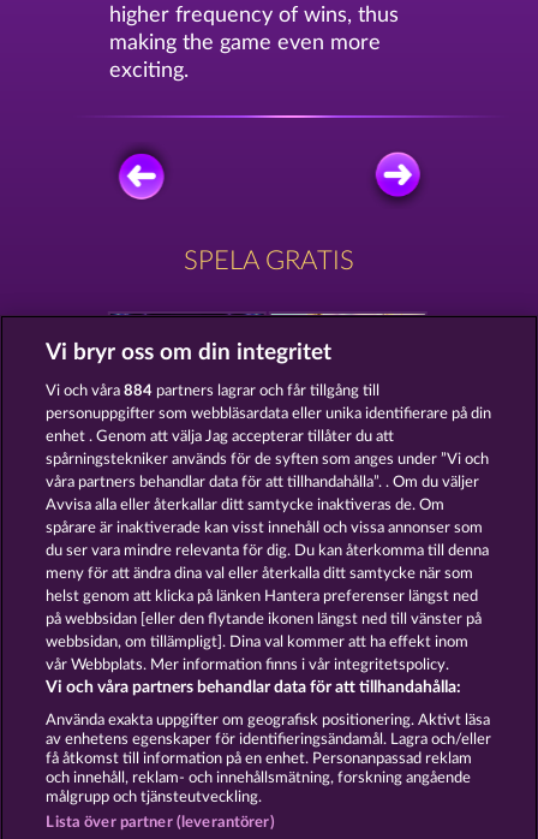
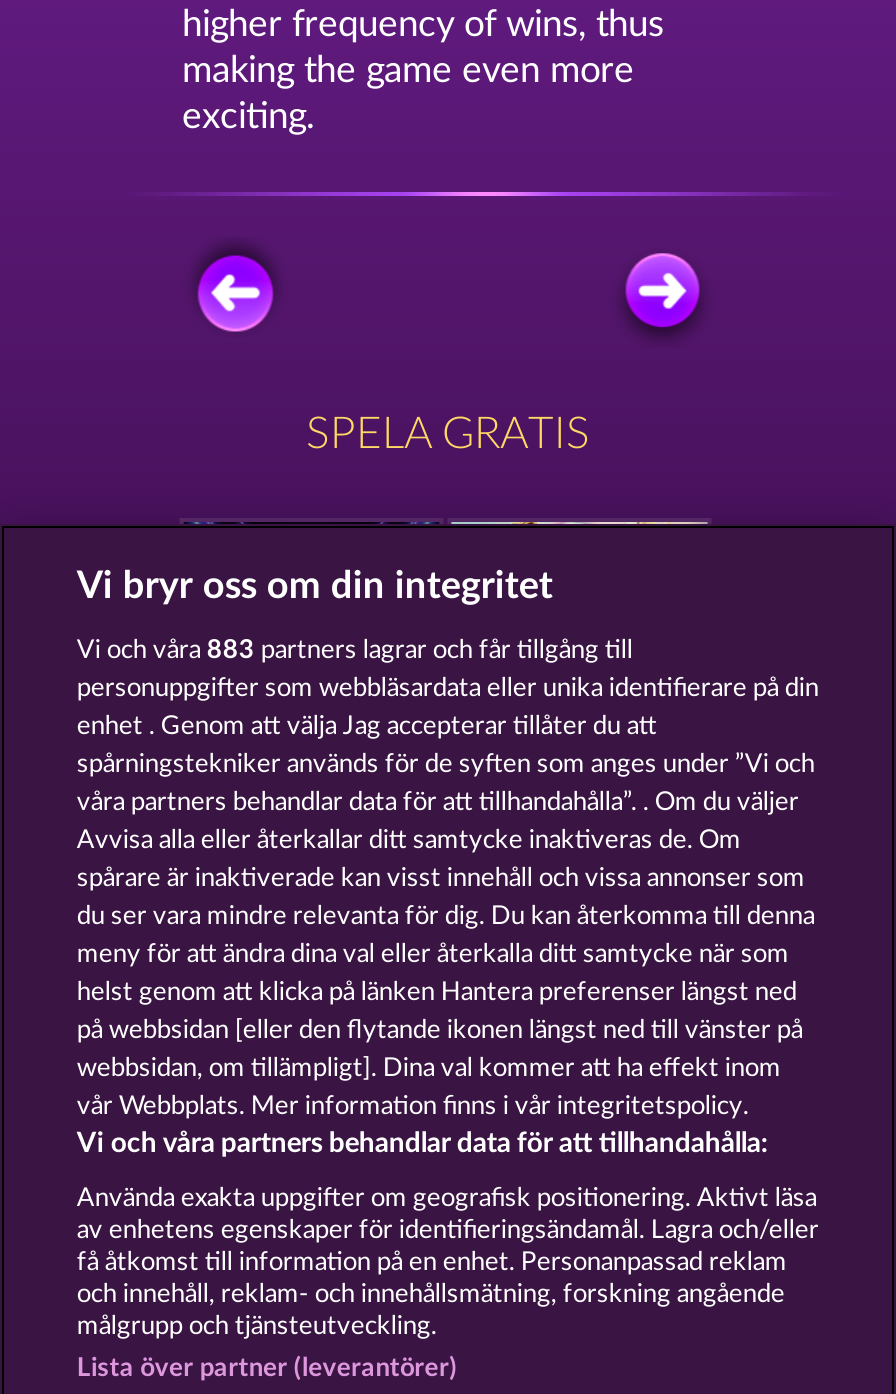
[46,383,380,399] Vi och våra 884 partners lagrar och får tillgång till -> [77,638,633,664] Vi och våra 883 partners lagrar och får tillgång till

